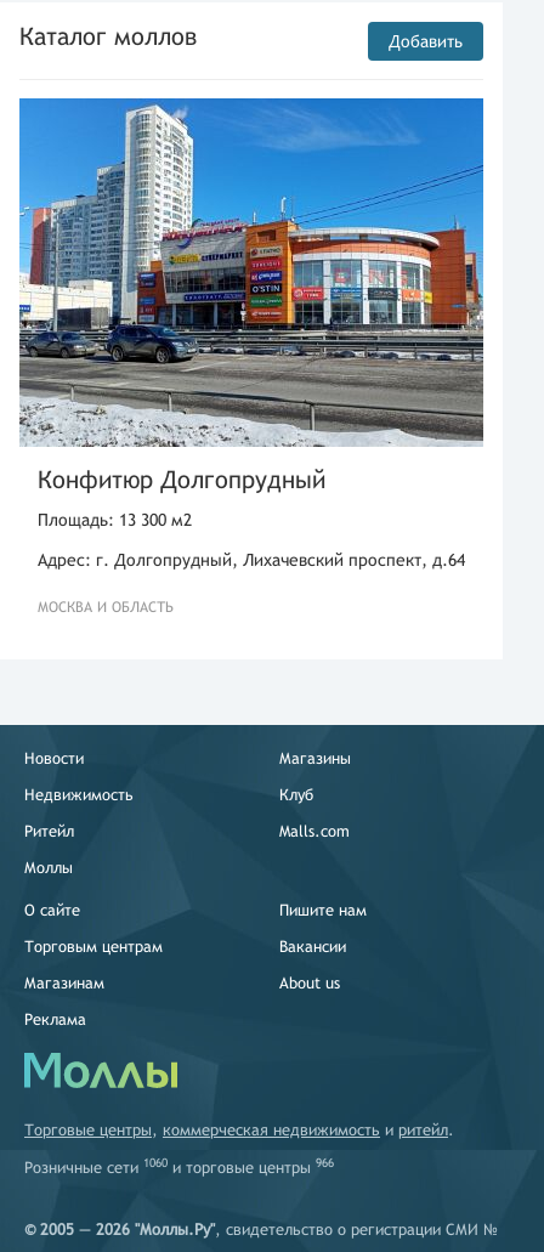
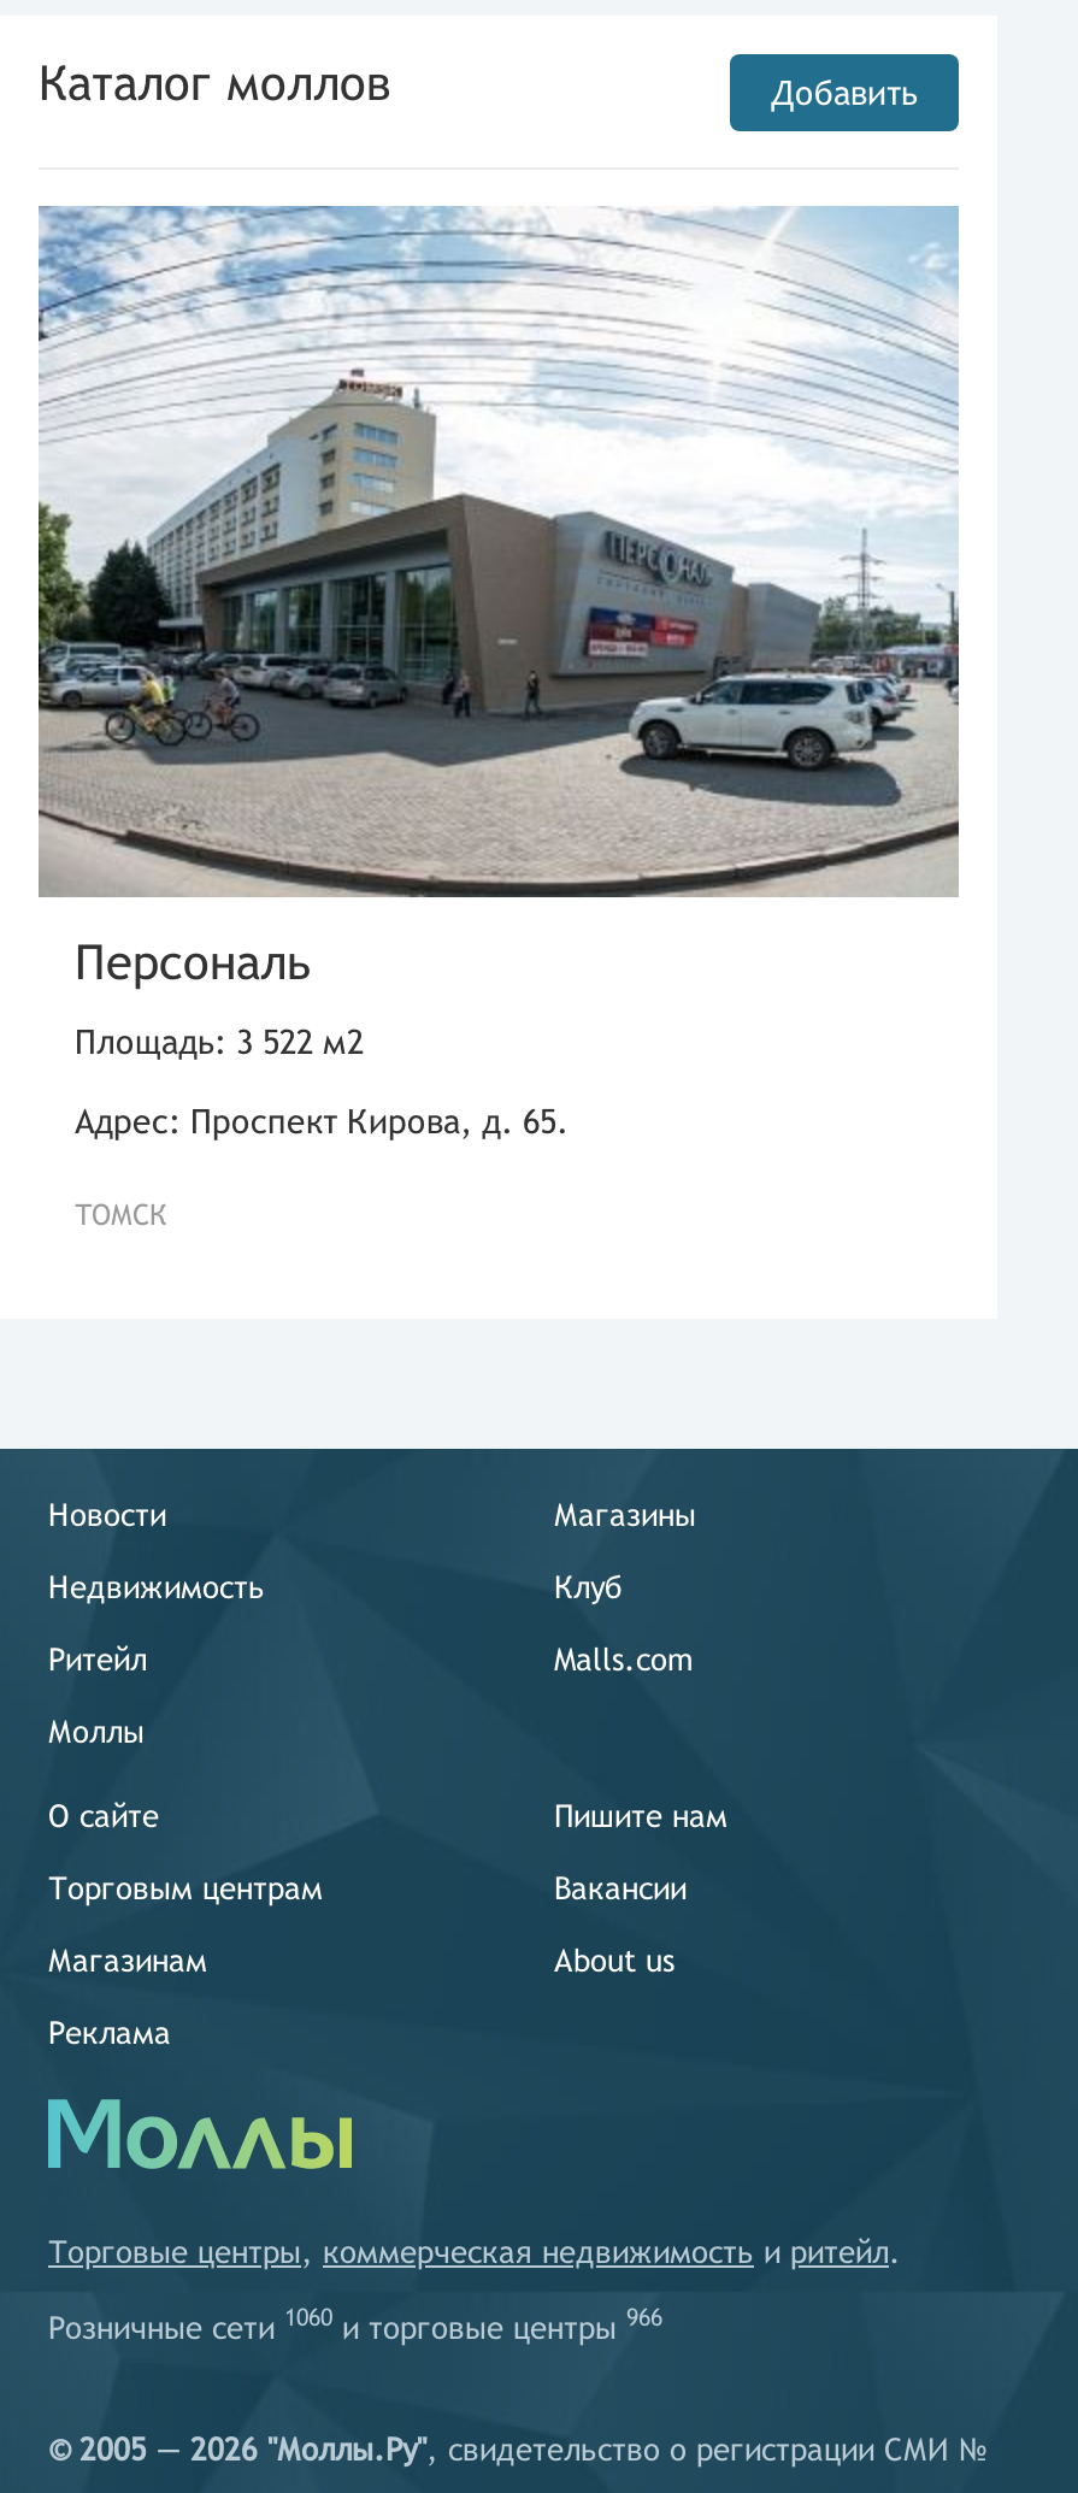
[18,97,484,493] [image] | Конфитюр Долгопрудный -> [36,206,959,989] [image] | Персональ
[38,510,192,529] Площадь: 13 300 м2 -> [75,1022,364,1061] Площадь: 3 522 м2
[38,550,465,570] Адрес: г. Долгопрудный, Лихачевский проспект, д.64 -> [75,1102,569,1141] Адрес: Проспект Кирова, д. 65.
[38,599,174,616] МОСКВА И ОБЛАСТЬ -> [75,1198,166,1232] ТОМСК

